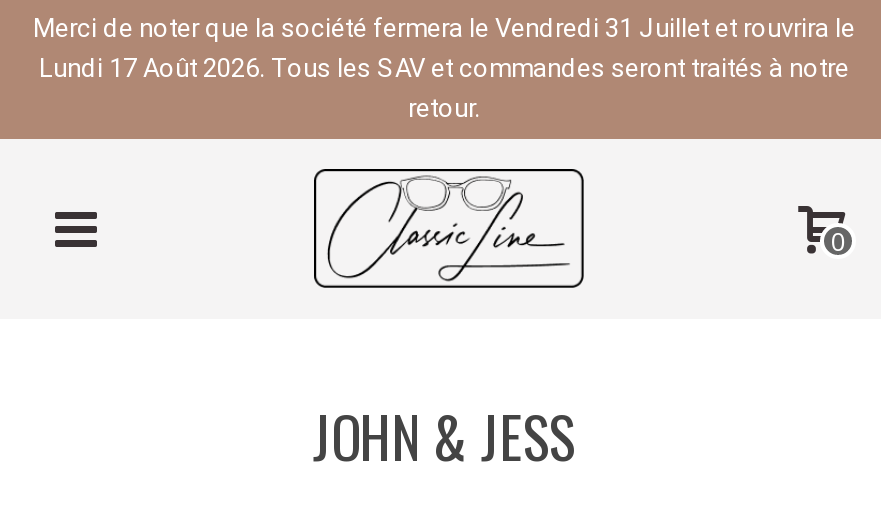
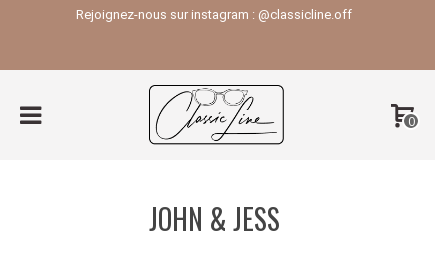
[33,13,855,123] Merci de noter que la société fermera le Vendredi 31 Juillet et rouvrira le | Lundi 17 Août 2026. Tous les SAV et commandes seront traités à notre | retour. -> [76,7,352,22] Rejoignez-nous sur instagram : @classicline.off

